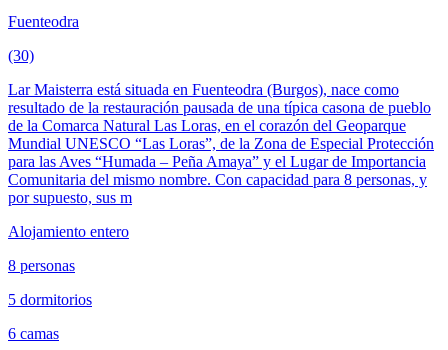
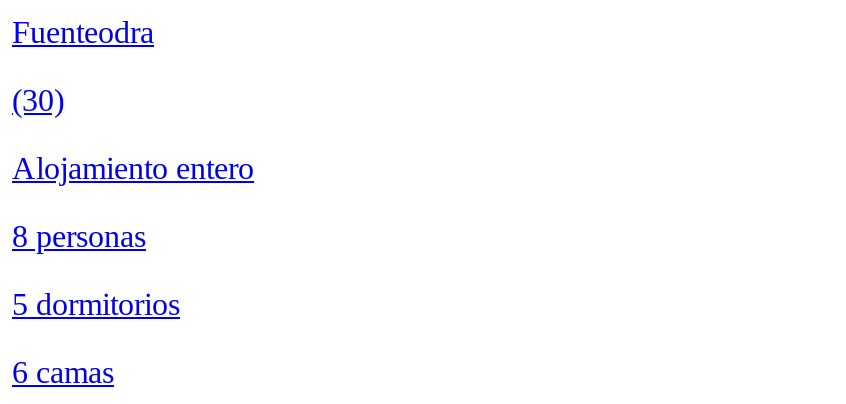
[8,81,434,206] Lar Maisterra está situada en Fuenteodra (Burgos), nace como | resultado de la restauración pausada de una típica casona de pueblo | de la Comarca Natural Las Loras, en el corazón del Geoparque | Mundial UNESCO “Las Loras”, de la Zona de Especial Protección | para las Aves “Humada – Peña Amaya” y el Lugar de Importancia | Comunitaria del mismo nombre. Con capacidad para 8 personas, y | por supuesto, sus m -> none

